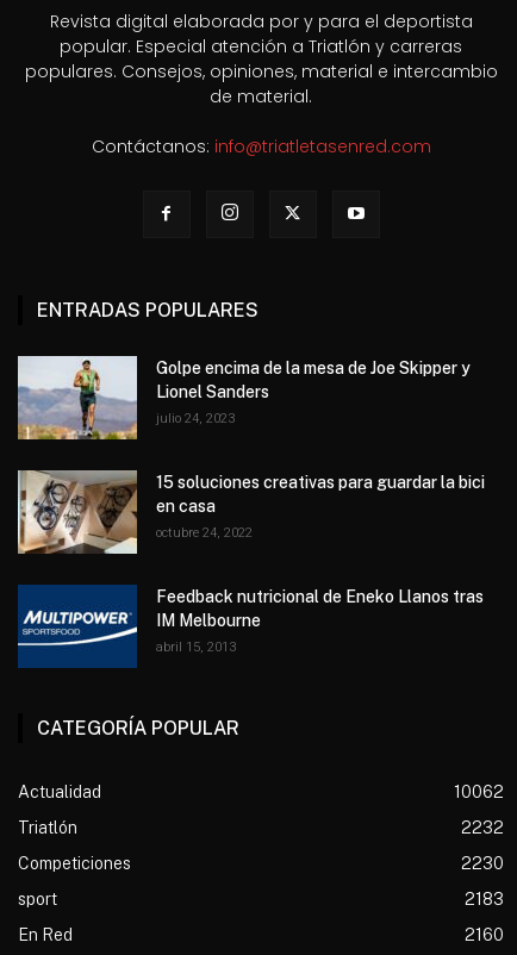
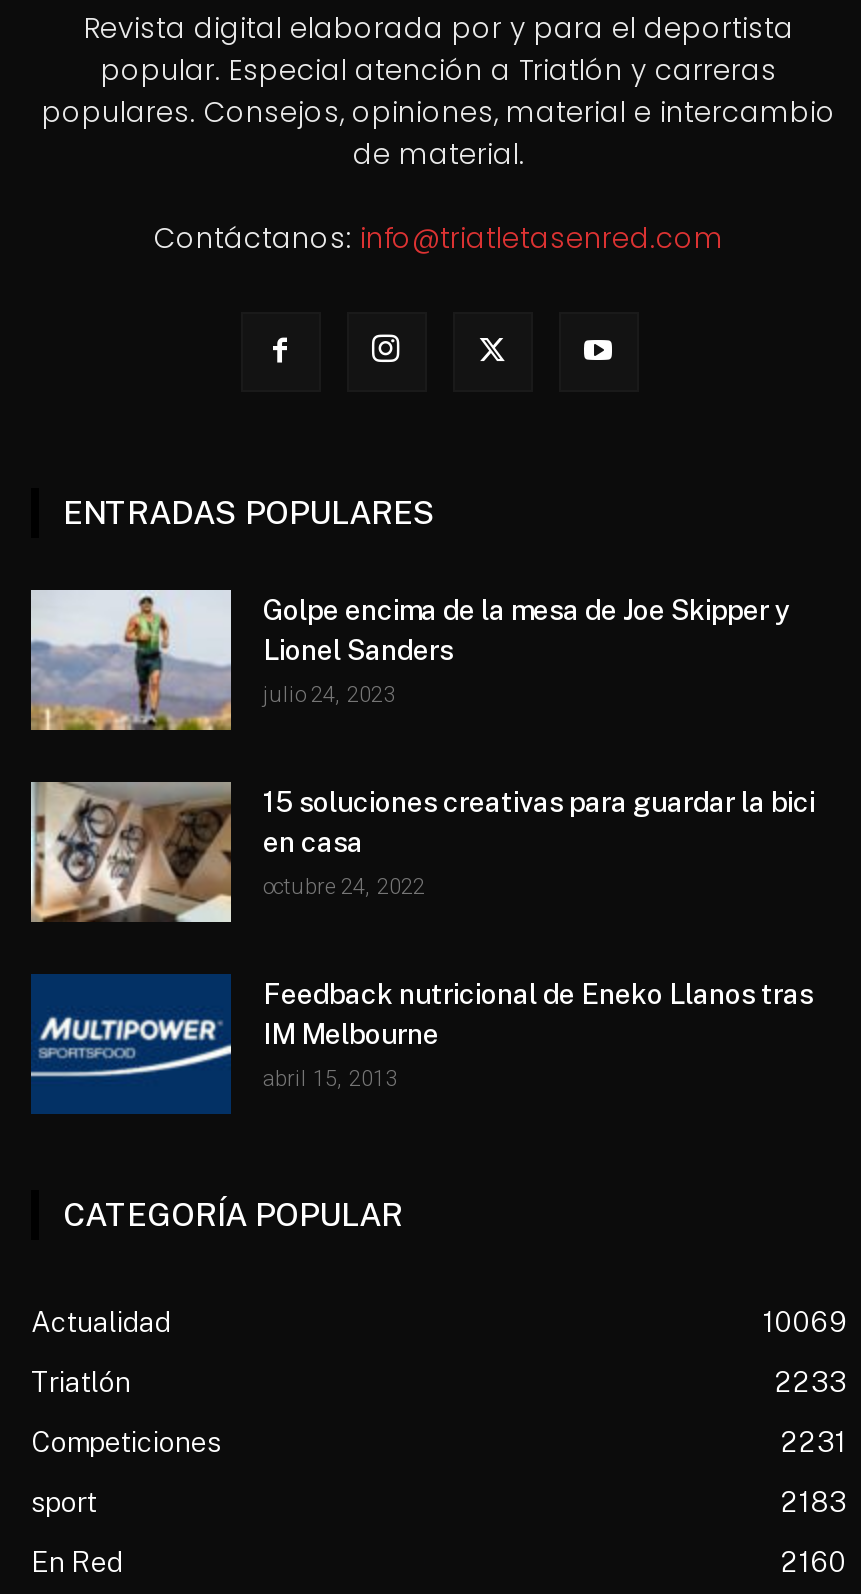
[454,783,504,802] 10062 -> [763,1307,847,1339] 10069
[461,818,504,837] 2232 -> [775,1367,847,1399] 2233
[461,854,504,873] 2230 -> [781,1427,847,1459] 2231

